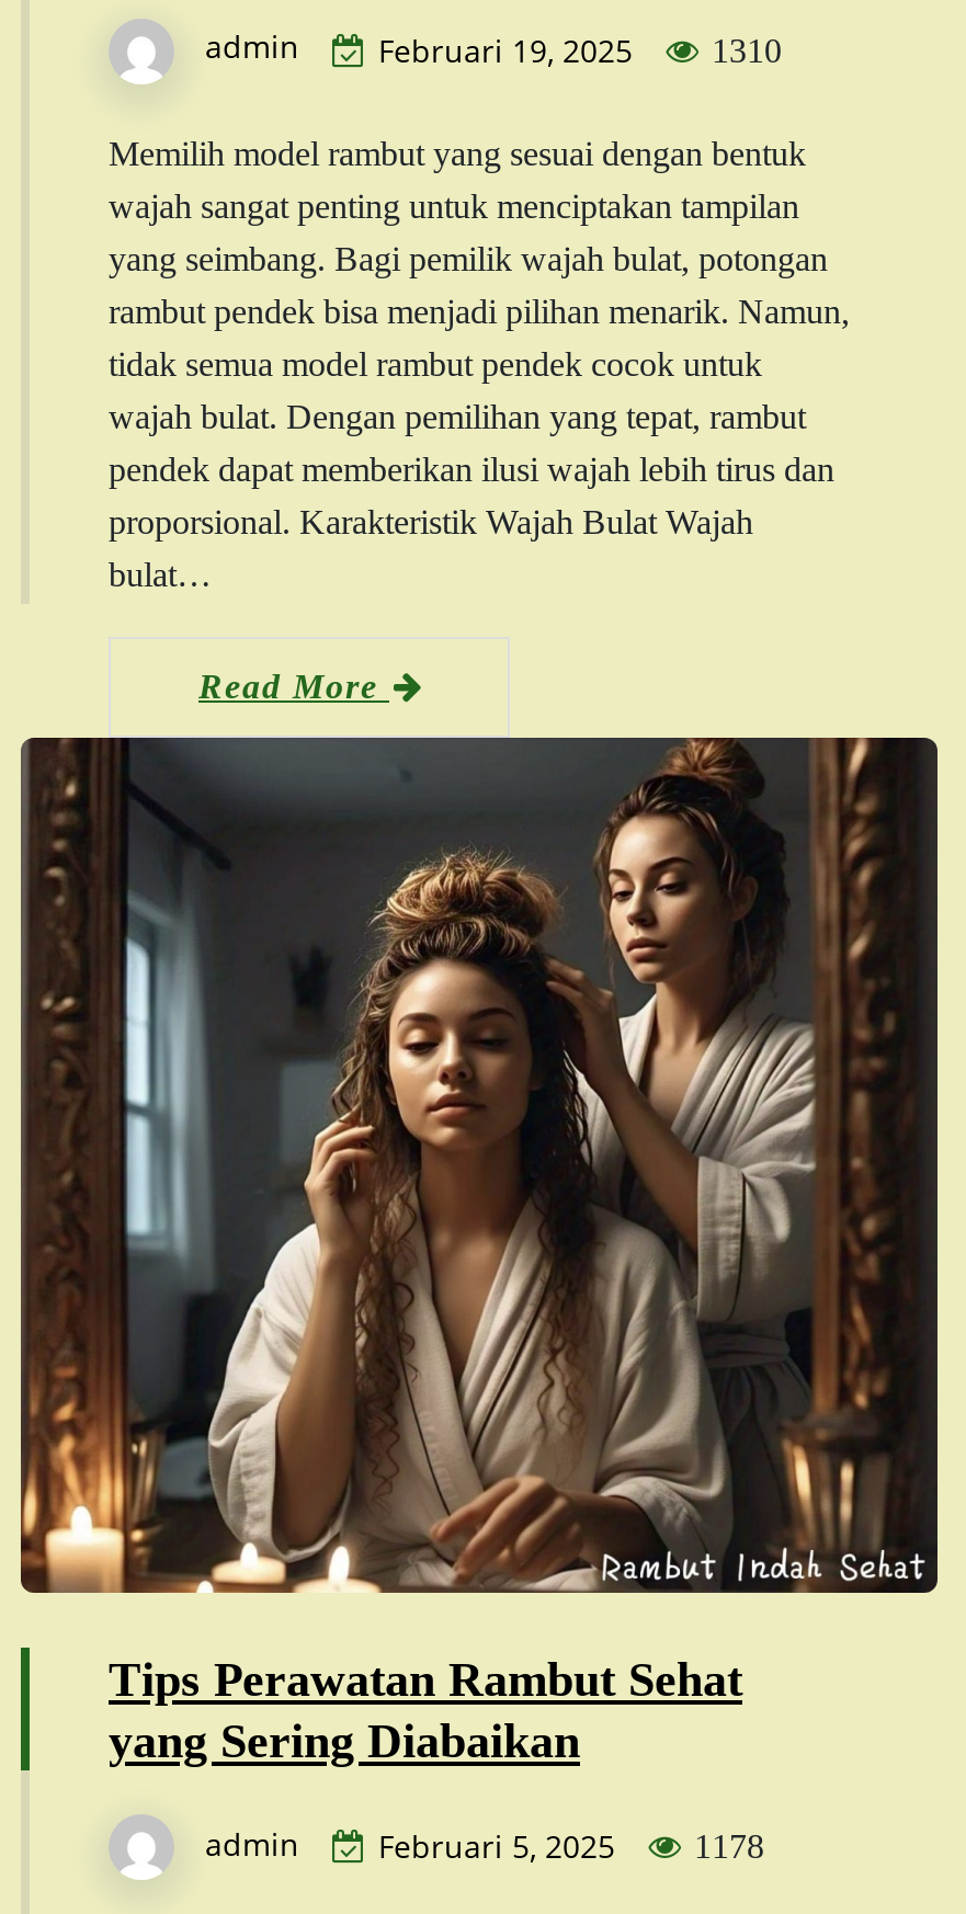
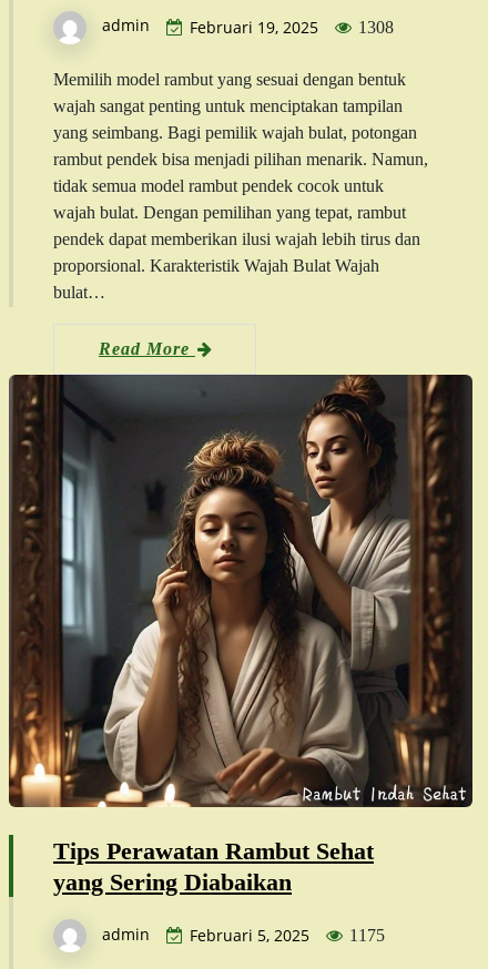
[205,26,782,70] admin Februari 19, 2025 1310 -> [102,15,394,37] admin Februari 19, 2025 1308
[205,1823,764,1867] admin Februari 5, 2025 1178 -> [102,924,385,946] admin Februari 5, 2025 1175

